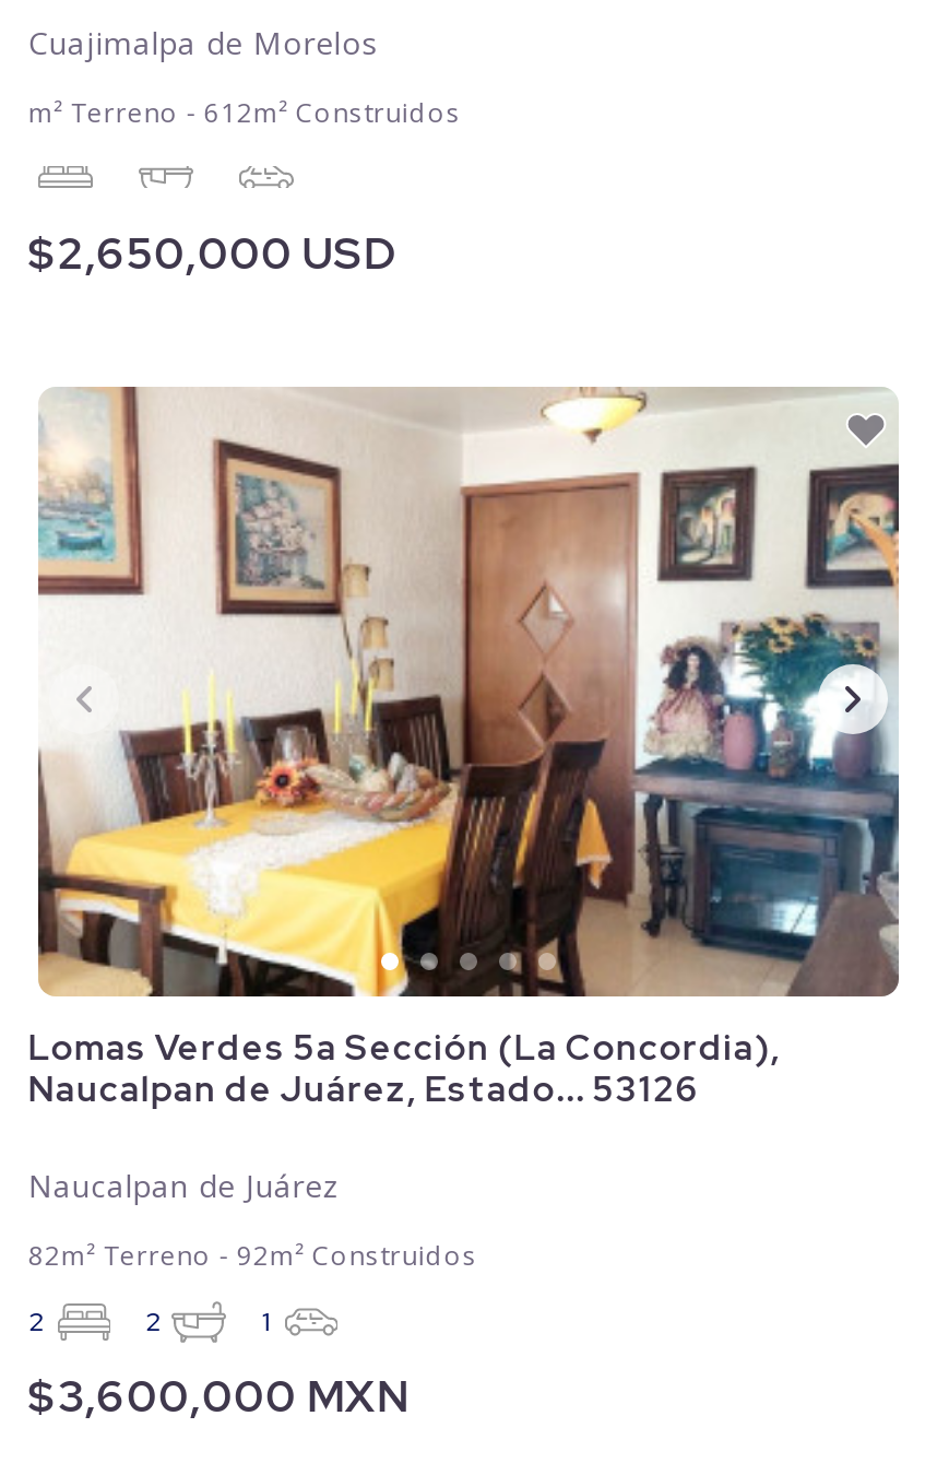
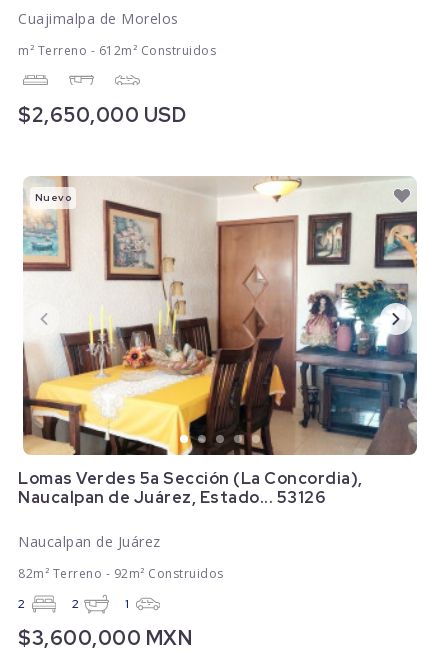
none -> [35,191,71,204] Nuevo

